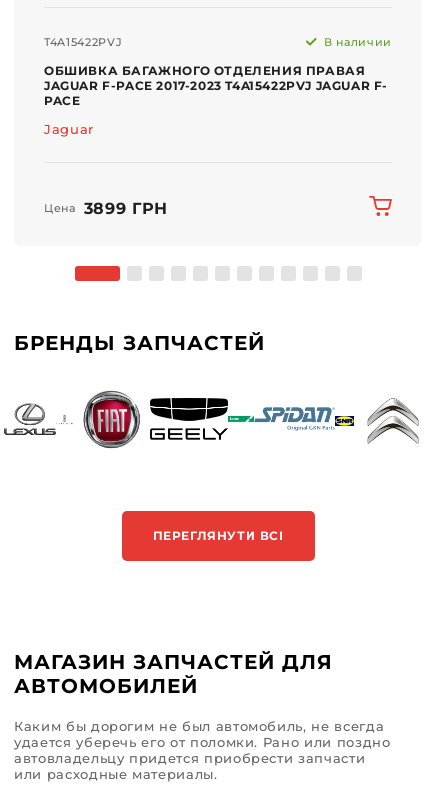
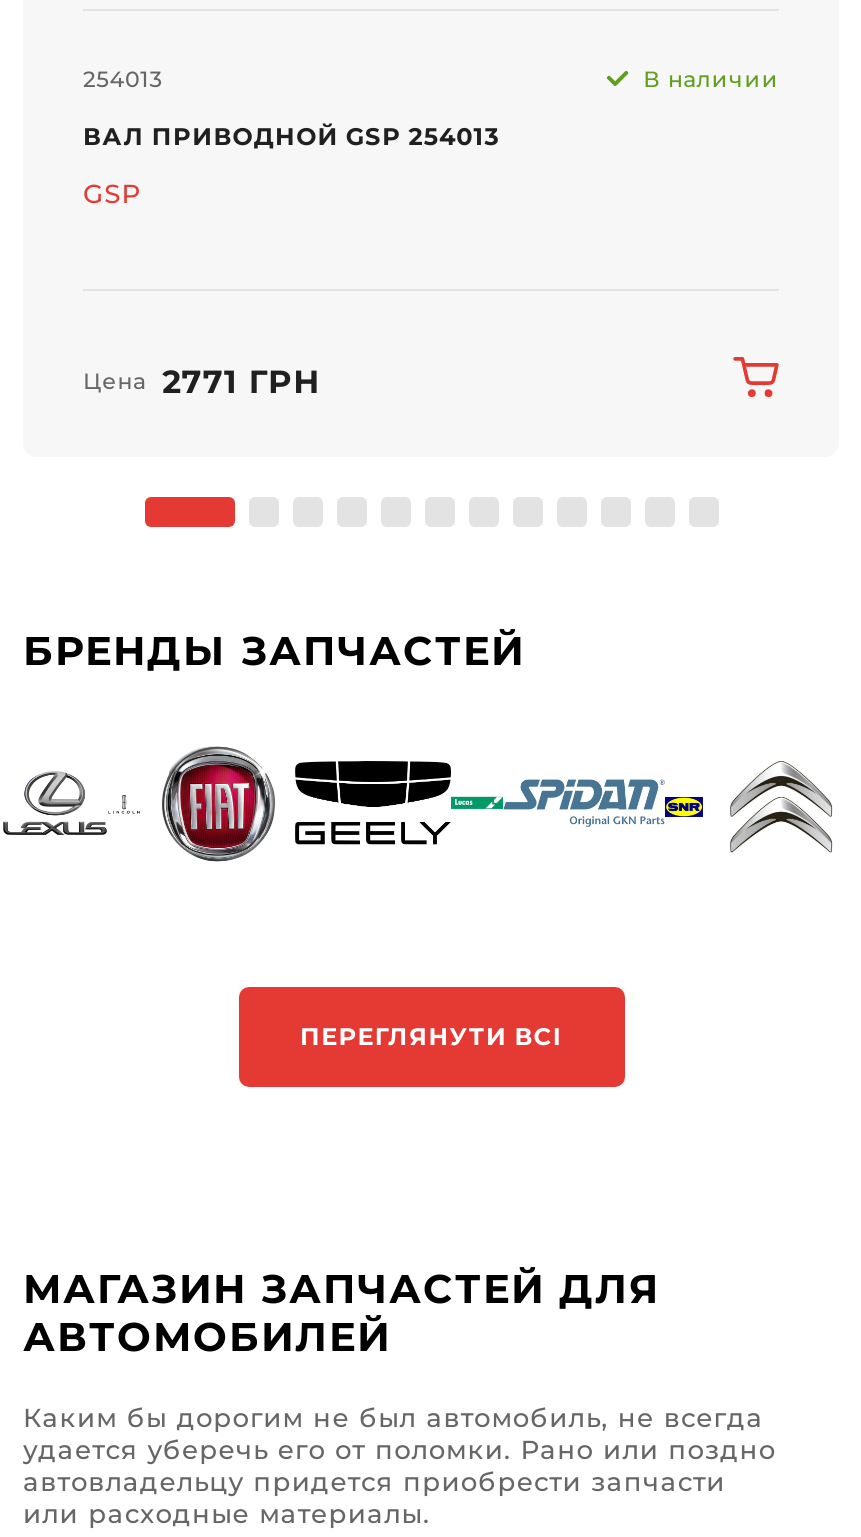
[44,35,122,49] T4A15422PVJ -> [83,66,163,94] 254013
[44,63,388,108] ОБШИВКА БАГАЖНОГО ОТДЕЛЕНИЯ ПРАВАЯ | JAGUAR F-PACE 2017-2023 T4A15422PVJ JAGUAR F- | PACE -> [83,122,500,152] ВАЛ ПРИВОДНОЙ GSP 254013
[44,121,94,137] Jaguar -> [83,178,141,210] GSP
[44,199,168,218] Цена 3899 ГРН -> [83,364,321,402] Цена 2771 ГРН

